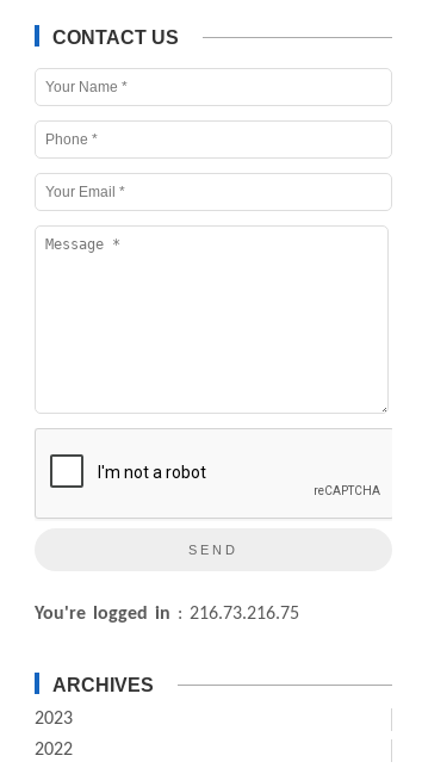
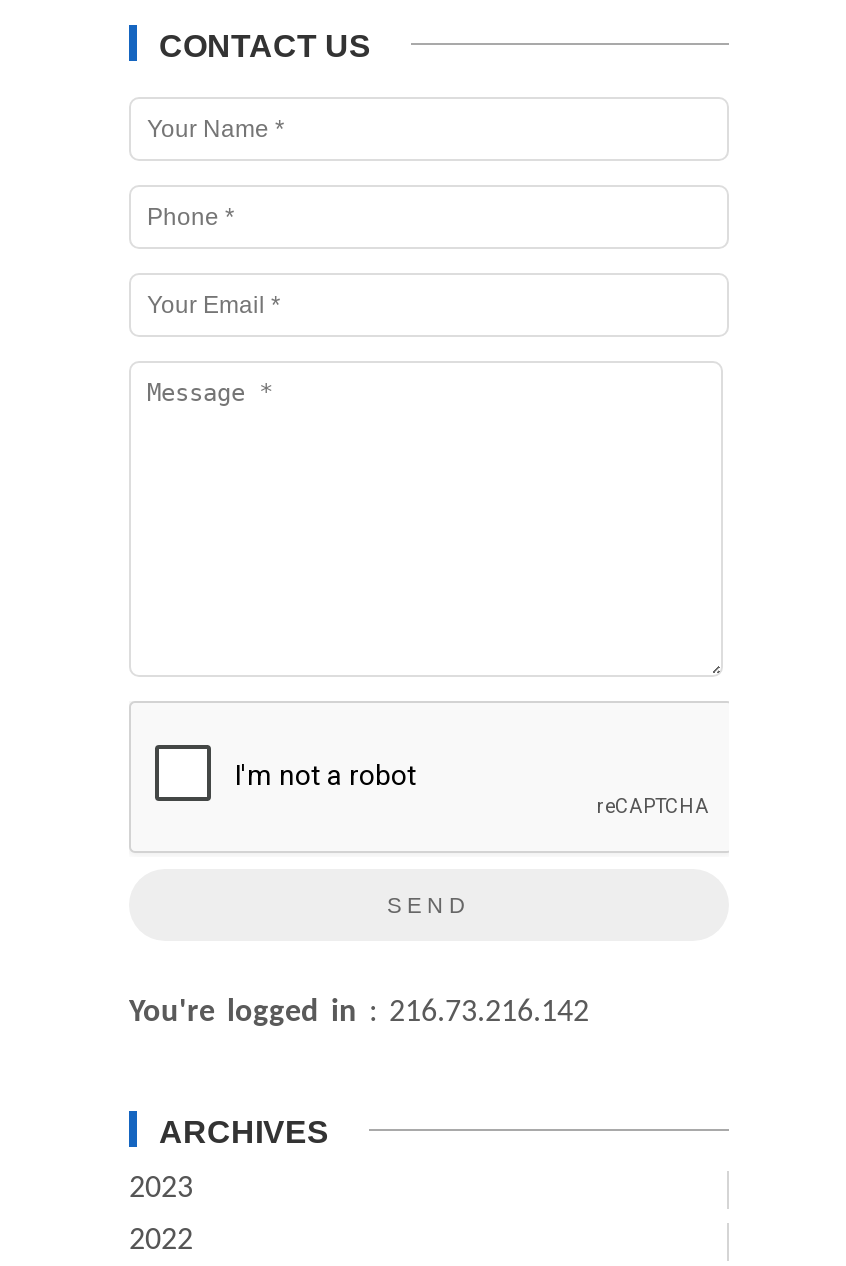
[35,605,299,624] You're logged in: 216.73.216.75 -> [129,996,589,1028] You're logged in: 216.73.216.142

